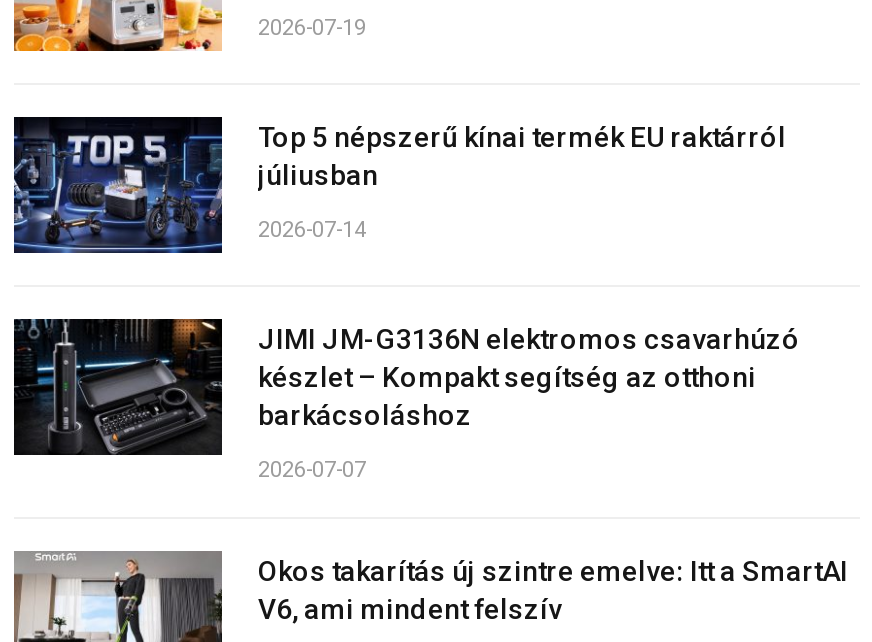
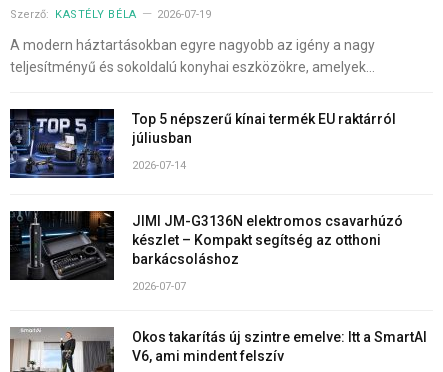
none -> [10,8,137,21] Szerző: KASTÉLY BÉLA
none -> [10,37,375,75] A modern háztartásokban egyre nagyobb az igény a nagy | teljesítményű és sokoldalú konyhai eszközökre, amelyek…

